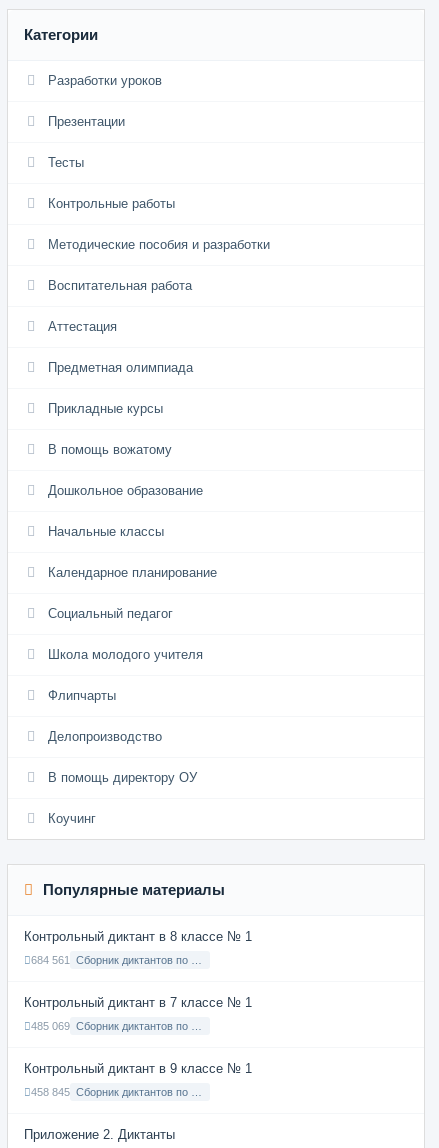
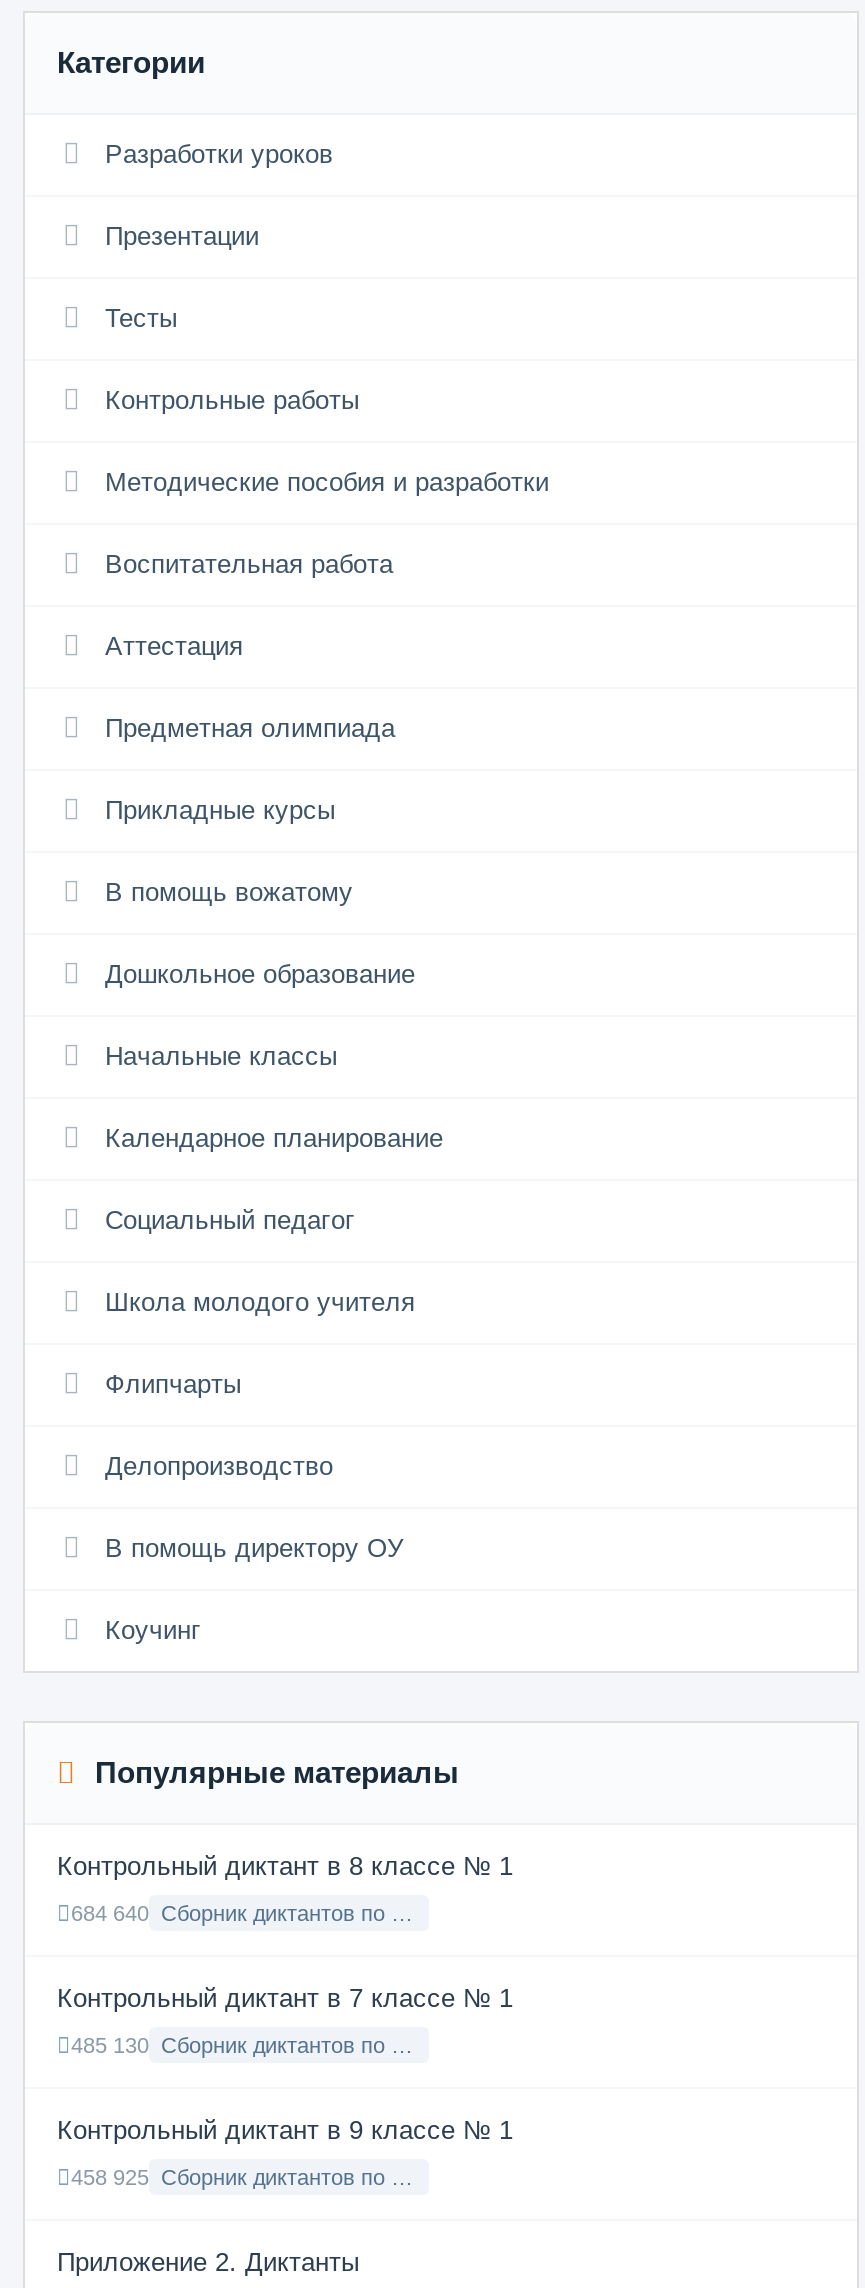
[31,954,70,966] 684 561 -> [71,1901,149,1925] 684 640
[31,1020,70,1032] 485 069 -> [71,2033,149,2057] 485 130
[31,1086,70,1098] 458 845 -> [71,2165,149,2189] 458 925

